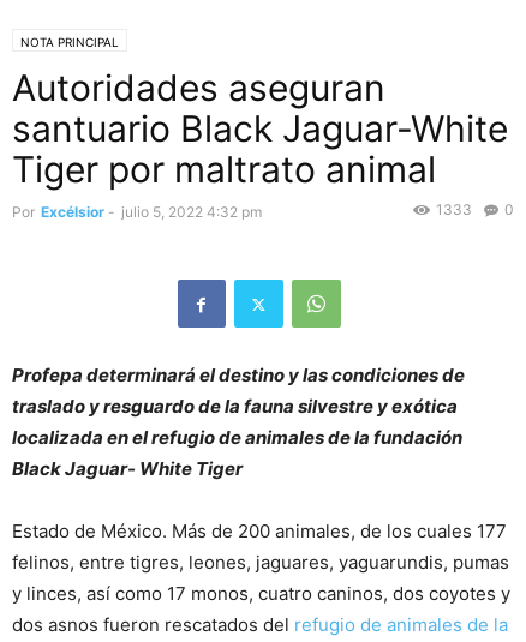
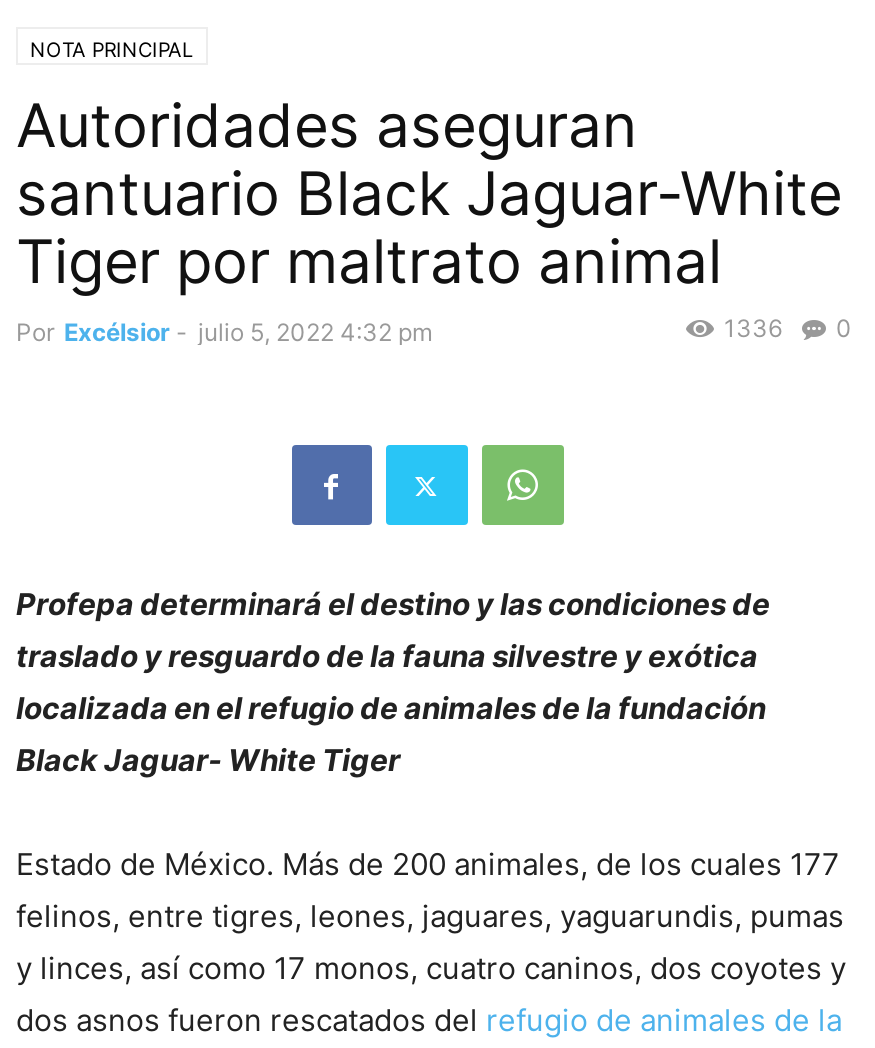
[436,200,514,218] 1333 0 -> [724,313,852,343] 1336 0

